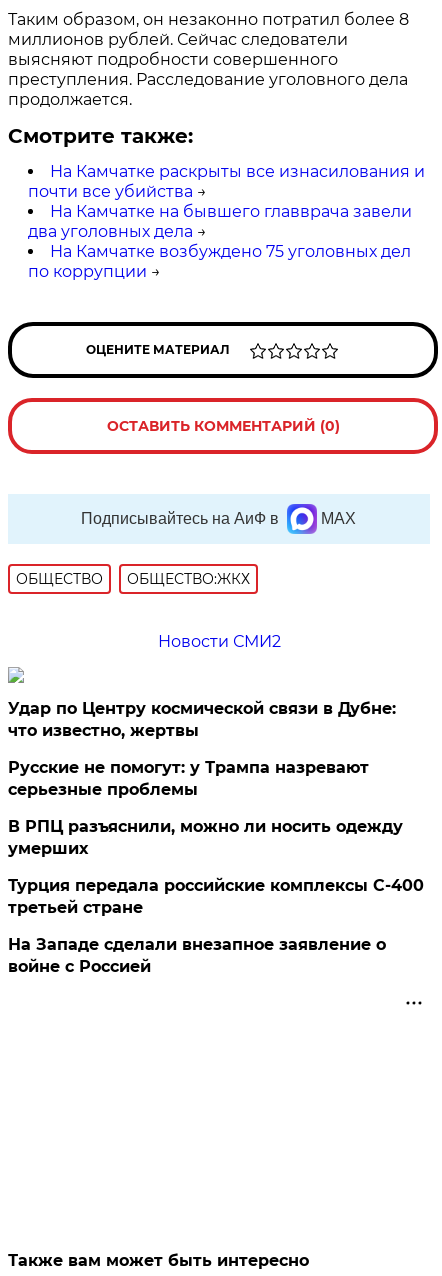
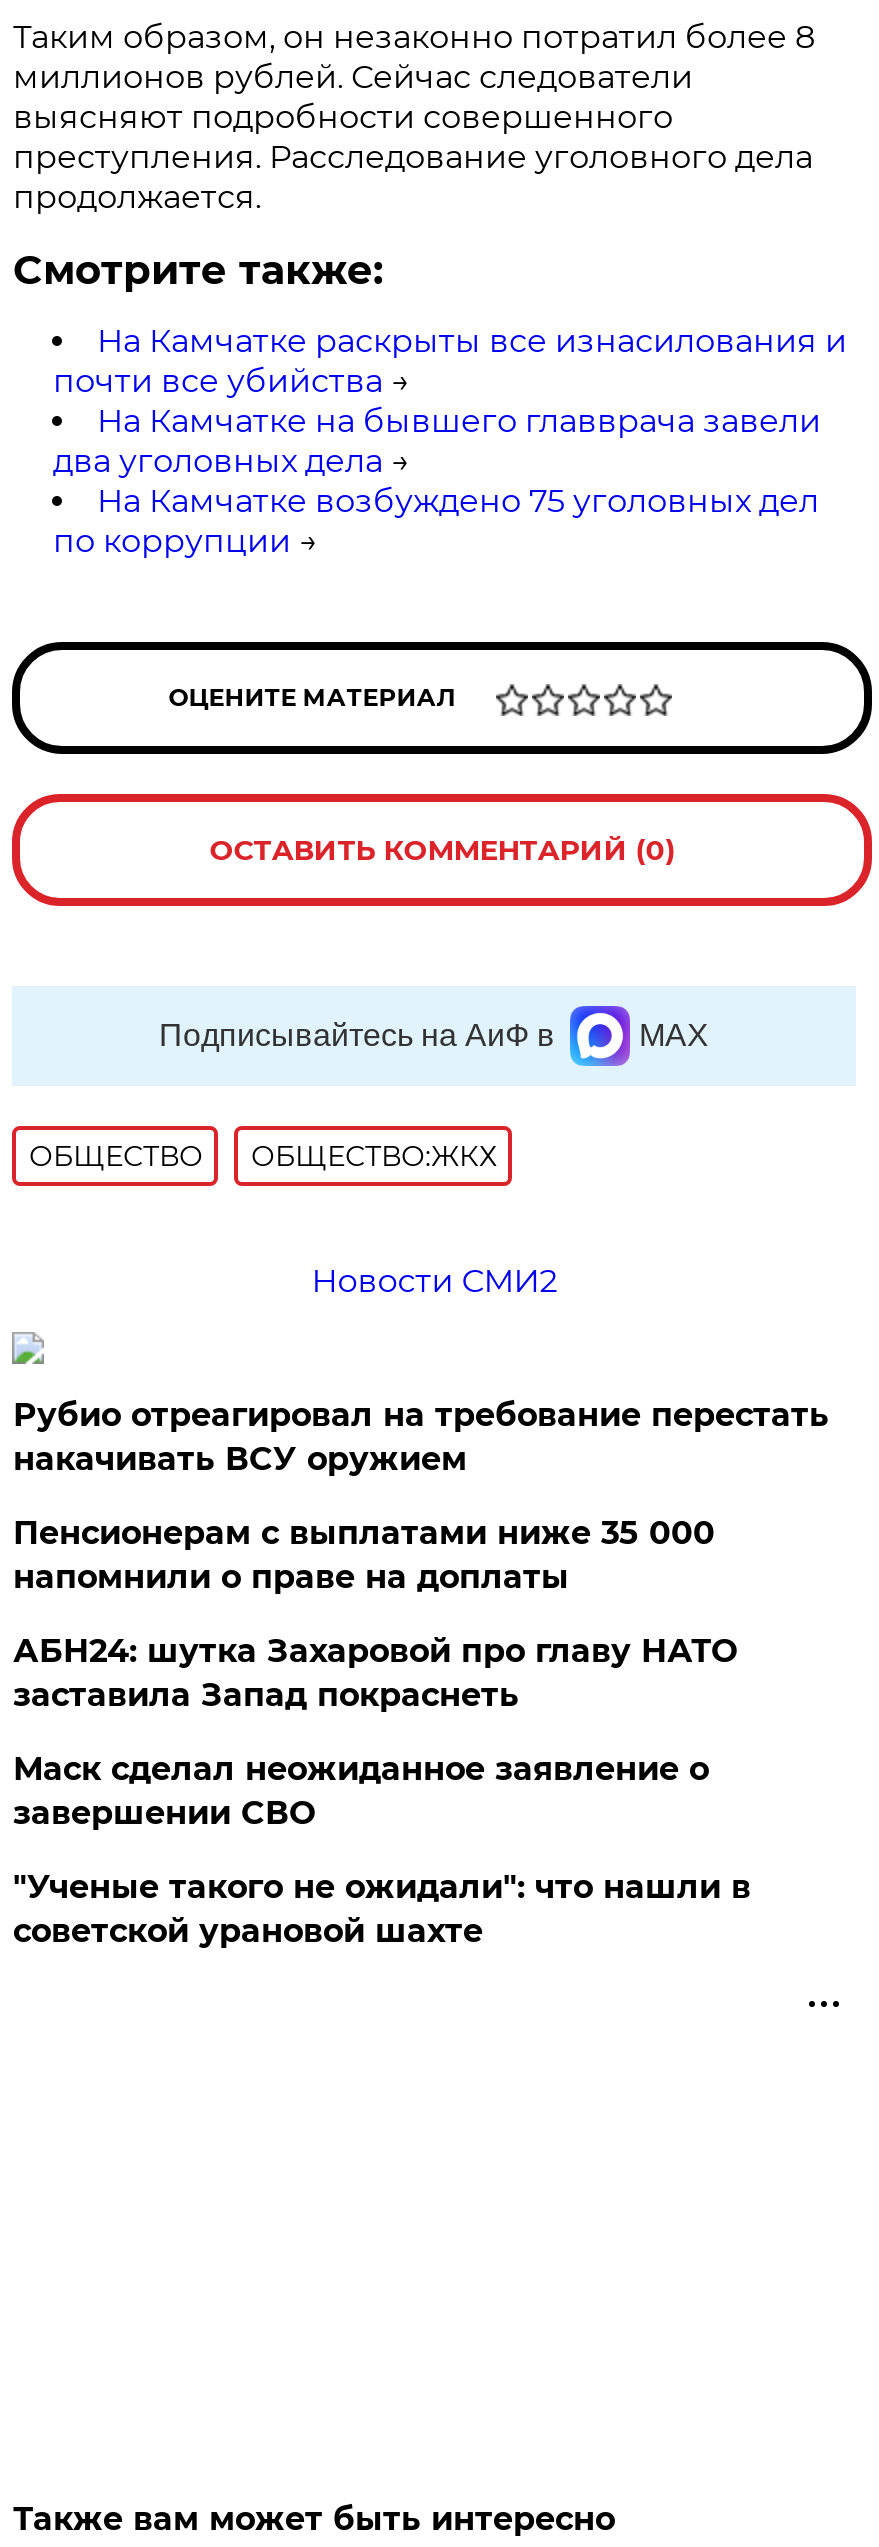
[8,699,396,740] Удар по Центру космической связи в Дубне: | что известно, жертвы -> [13,1396,829,1478] Рубио отреагировал на требование перестать | накачивать ВСУ оружием
[8,758,369,799] Русские не помогут: у Трампа назревают | серьезные проблемы -> [13,1514,715,1596] Пенсионерам с выплатами ниже 35 000 | напомнили о праве на доплаты
[8,817,403,858] В РПЦ разъяснили, можно ли носить одежду | умерших -> [13,1632,737,1714] АБН24: шутка Захаровой про главу НАТО | заставила Запад покраснеть
[8,876,424,917] Турция передала российские комплексы С-400 | третьей стране -> [13,1750,709,1832] Маск сделал неожиданное заявление о | завершении СВО
[8,935,386,976] На Западе сделали внезапное заявление о | войне с Россией -> [13,1868,751,1950] "Ученые такого не ожидали": что нашли в | советской урановой шахте

